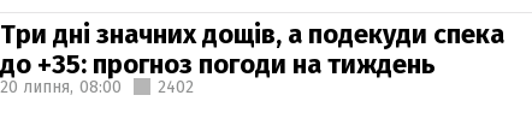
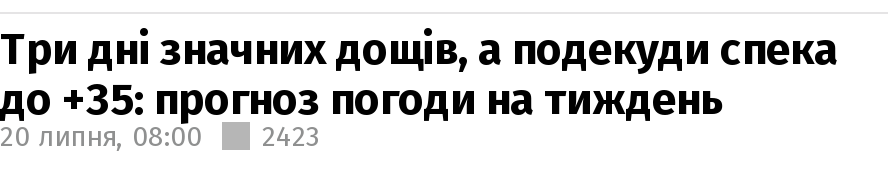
[0,76,194,97] 20 липня, 08:00 2402 -> [0,119,320,153] 20 липня, 08:00 2423

